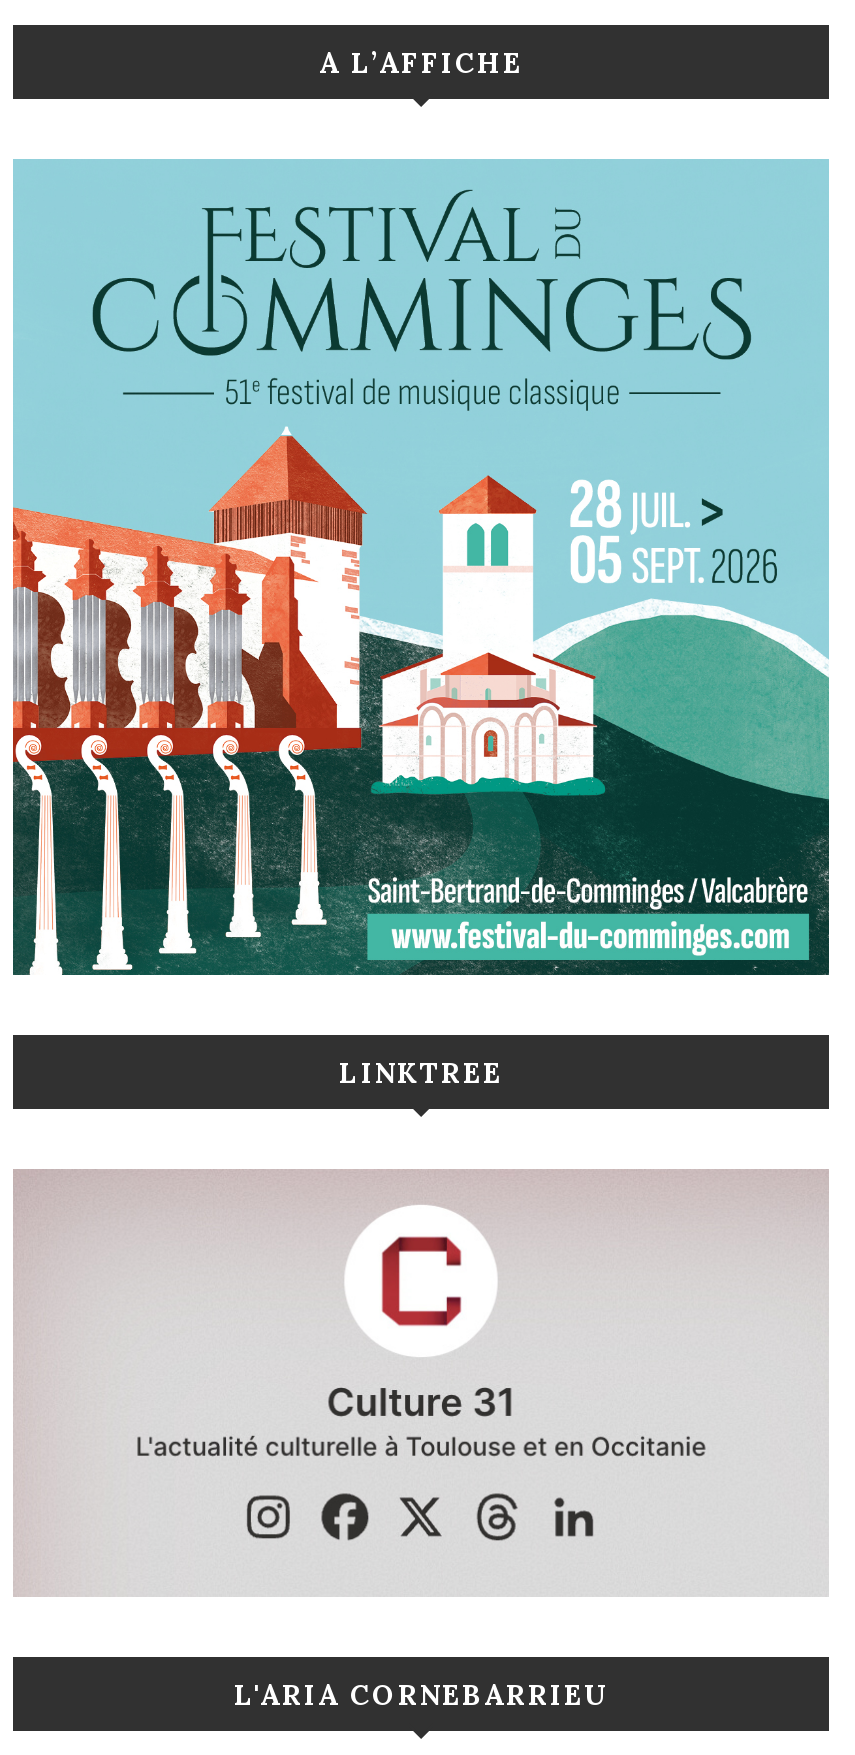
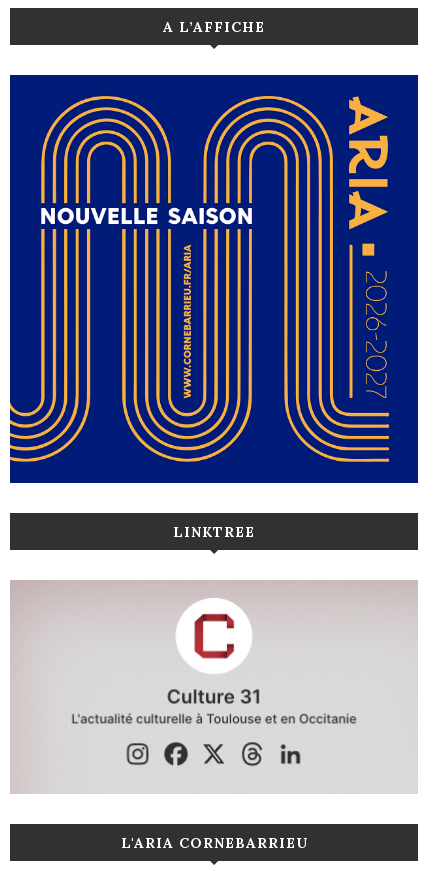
[11,159,831,975] [image] -> [9,74,419,484] [image]

